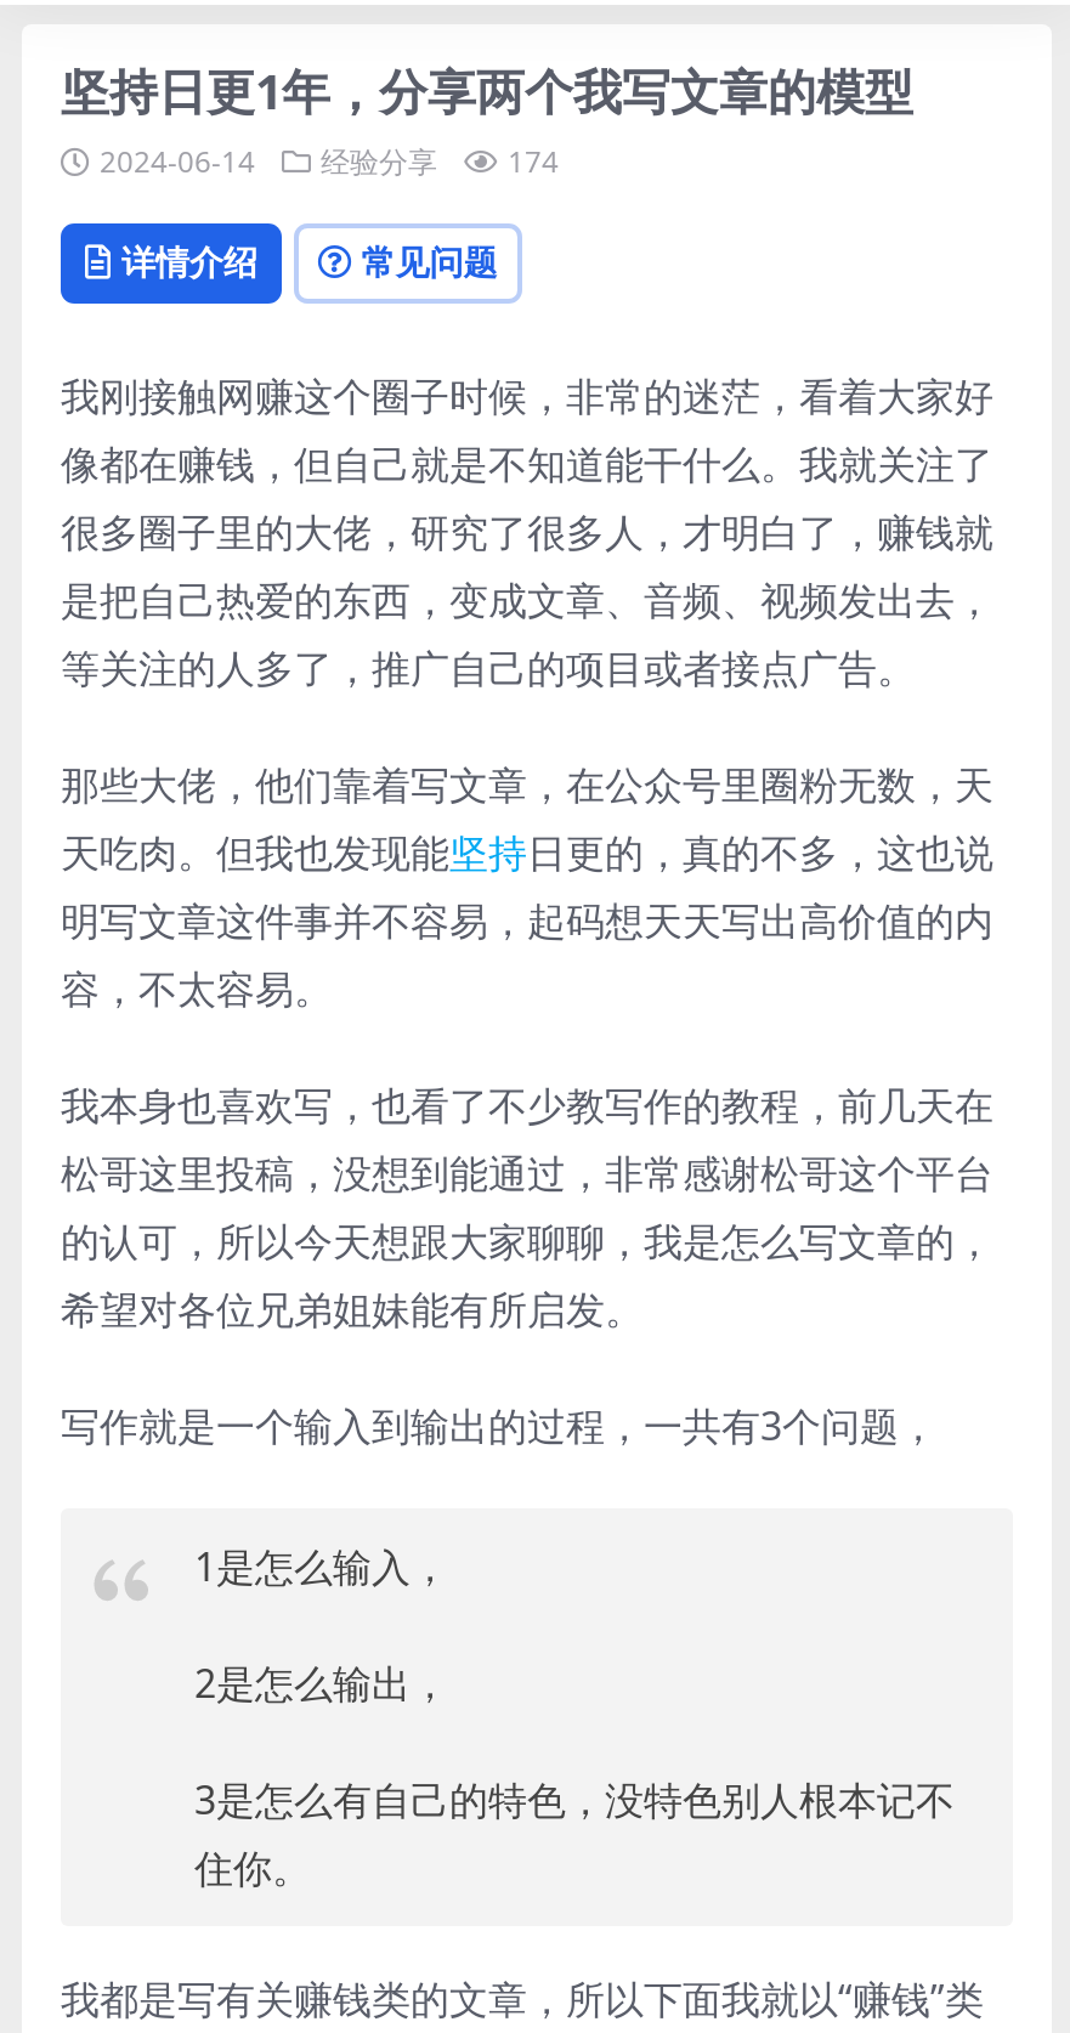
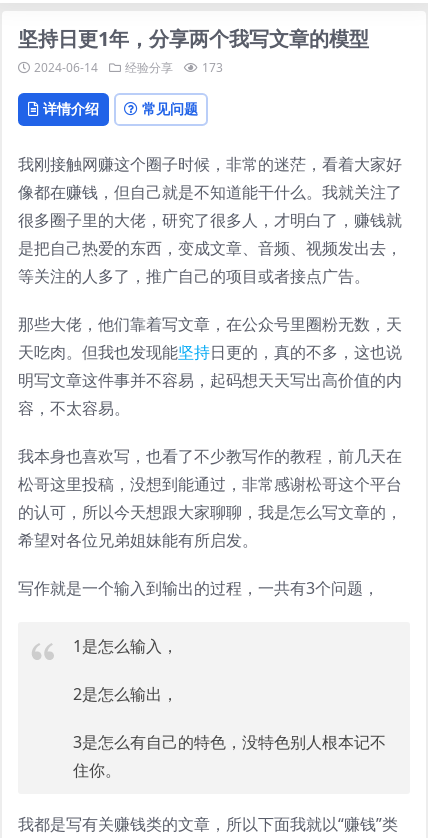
[100,141,559,182] 2024-06-14 经验分享 174 -> [34,59,223,76] 2024-06-14 经验分享 173

